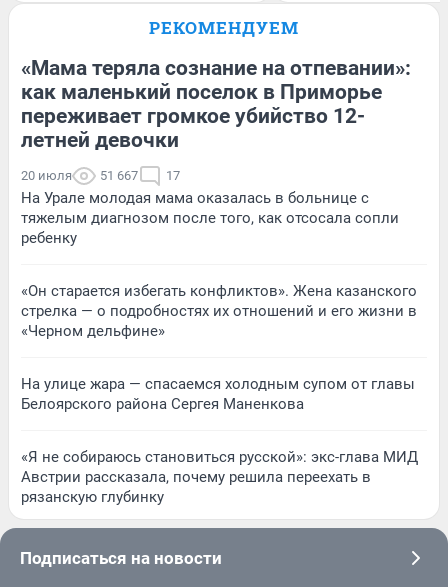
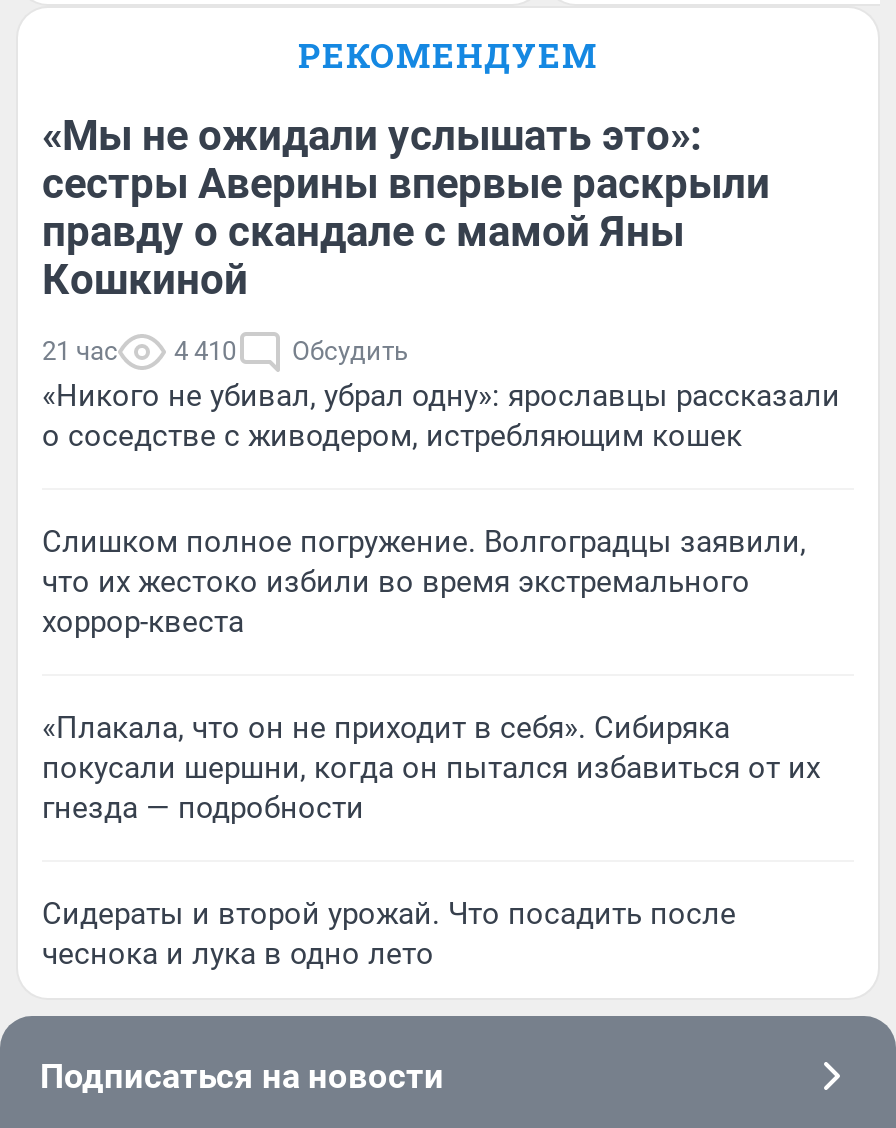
[21,56,411,152] «Мама теряла сознание на отпевании»: | как маленький поселок в Приморье | переживает громкое убийство 12- | летней девочки -> [42,113,770,305] «Мы не ожидали услышать это»: | сестры Аверины впервые раскрыли | правду о скандале с мамой Яны | Кошкиной
[21,168,399,247] 20 июля | 51 667 | 17 | На Урале молодая мама оказалась в больнице с | тяжелым диагнозом после того, как отсосала сопли | ребенку -> [42,337,840,455] 21 час | 4 410 | Обсудить | «Никого не убивал, убрал одну»: ярославцы рассказали | о соседстве с живодером, истребляющим кошек
[21,282,417,340] «Он старается избегать конфликтов». Жена казанского | стрелка — о подробностях их отношений и его жизни в | «Черном дельфине» -> [42,525,806,641] Слишком полное погружение. Волгоградцы заявили, | что их жестоко избили во время экстремального | хоррор-квеста
[21,375,415,413] На улице жара — спасаемся холодным супом от главы | Белоярского района Сергея Маненкова -> [42,711,820,827] «Плакала, что он не приходит в себя». Сибиряка | покусали шершни, когда он пытался избавиться от их | гнезда — подробности
[21,448,418,506] «Я не собираюсь становиться русской»: экс-глава МИД | Австрии рассказала, почему решила переехать в | рязанскую глубинку -> [42,897,736,973] Сидераты и второй урожай. Что посадить после | чеснока и лука в одно лето

